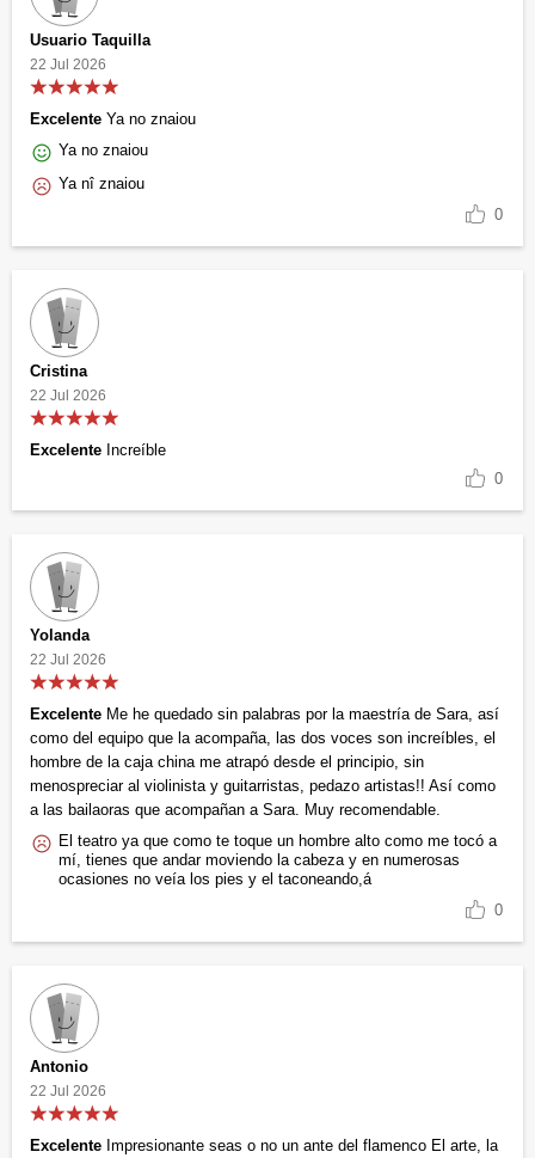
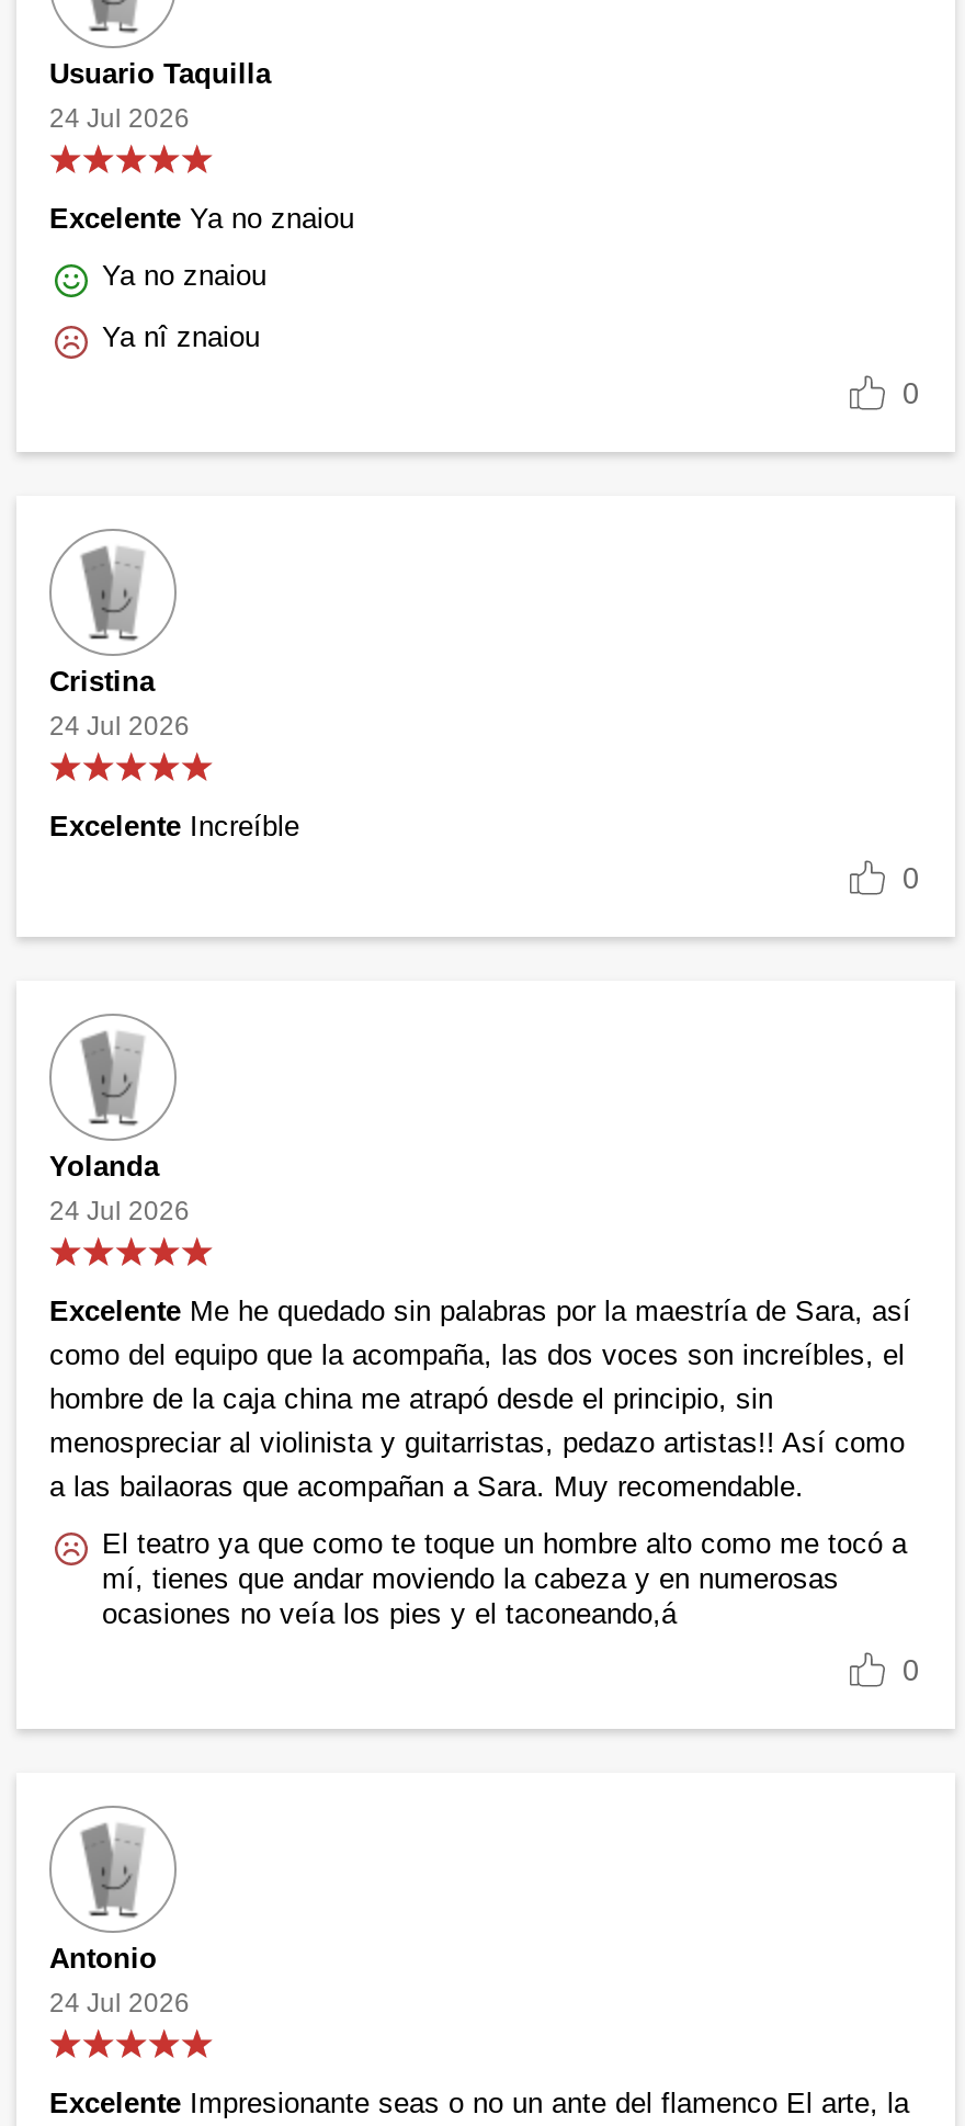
[30,56,106,72] 22 Jul 2026 -> [49,102,190,133] 24 Jul 2026
[30,387,106,403] 22 Jul 2026 -> [49,710,190,740] 24 Jul 2026
[30,651,106,667] 22 Jul 2026 -> [49,1195,190,1225] 24 Jul 2026
[30,1082,106,1099] 22 Jul 2026 -> [49,1987,190,2017] 24 Jul 2026

